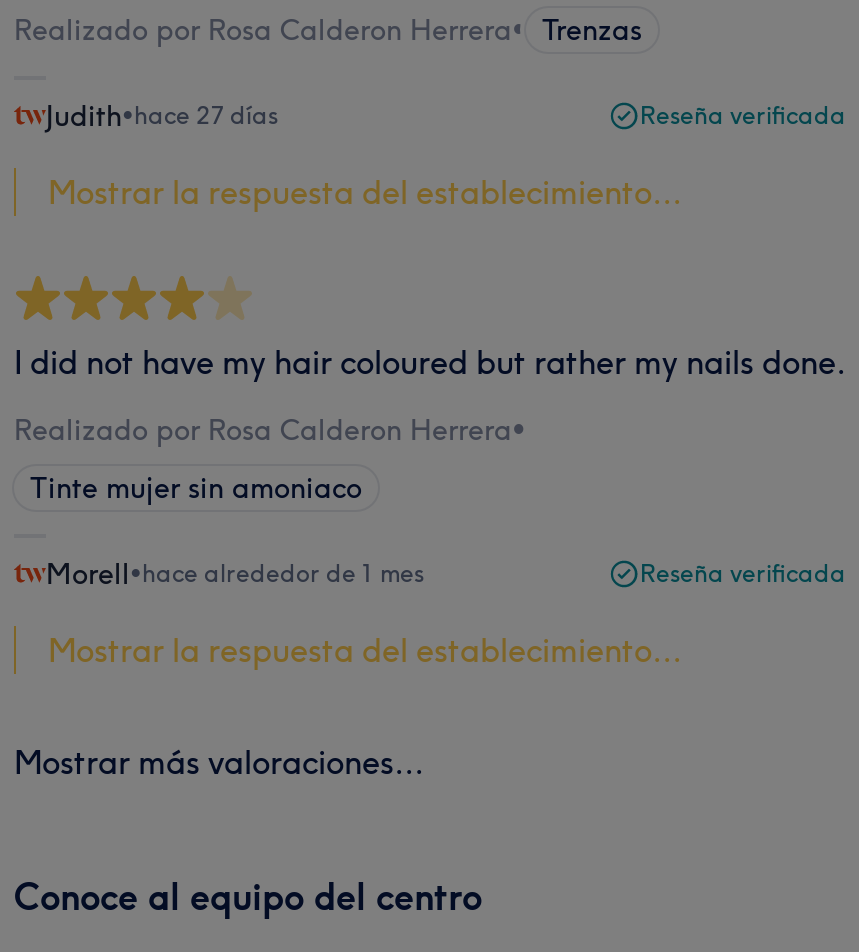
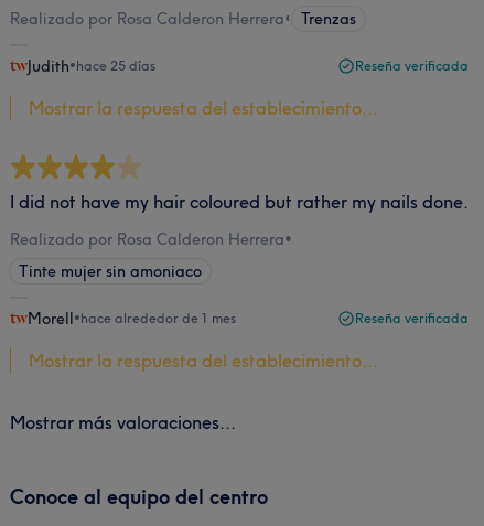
[46,98,278,134] Judith•hace 27 días -> [28,56,155,76] Judith•hace 25 días

